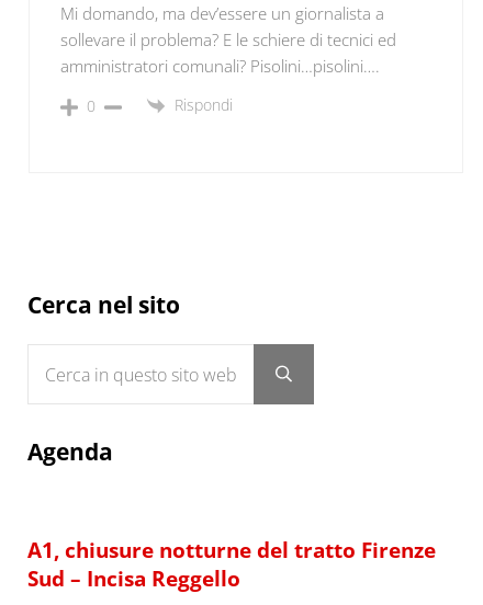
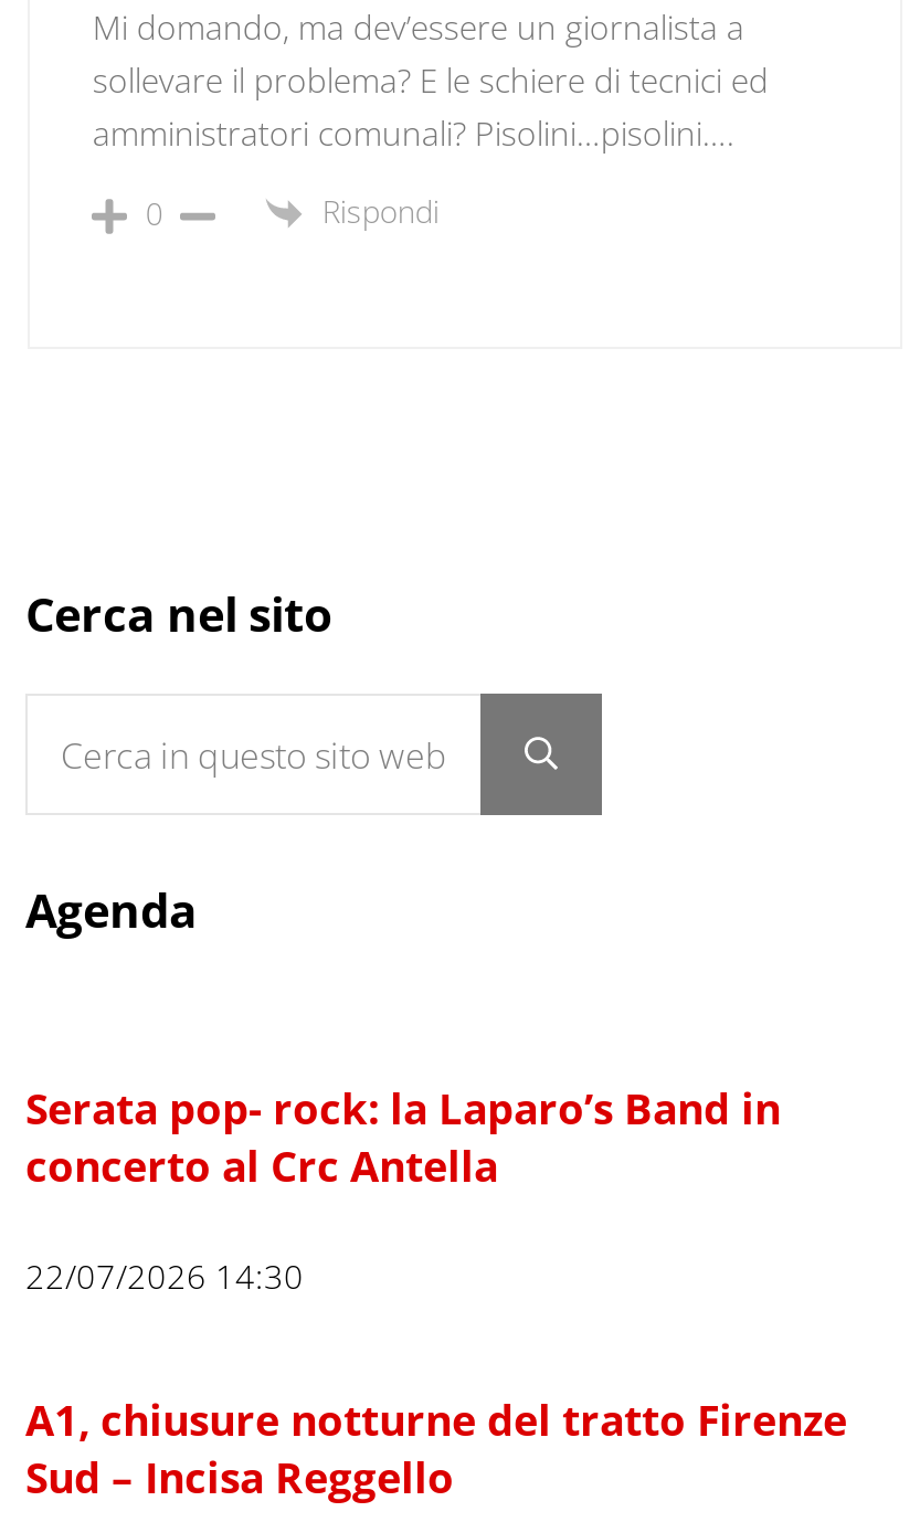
none -> [25,1081,781,1298] Serata pop- rock: la Laparo’s Band in | concerto al Crc Antella | 22/07/2026 14:30

